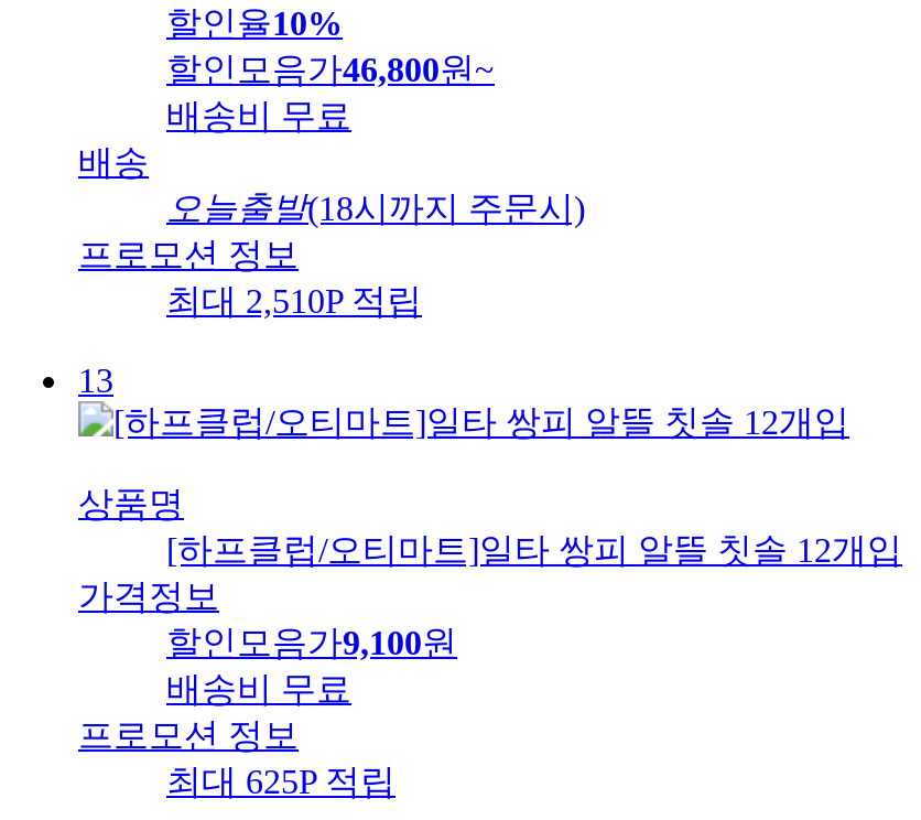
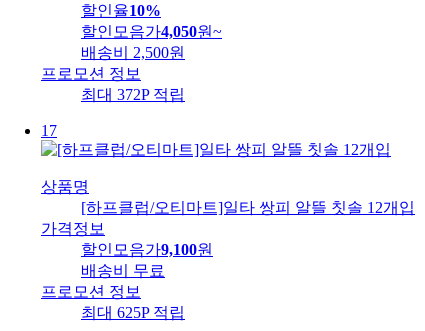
[78,51,585,227] 할인모음가46,800원 ~ | 배송비 무료 | 배송 | 오늘출발(18시까지 주문시) -> [81,23,222,61] 할인모음가 4,050원~ | 배송비 2,500원
[166,282,422,320] 최대 2,510P 적립 -> [81,86,185,103] 최대 372P 적립
[78,362,113,399] 13 -> [41,122,57,139] 17

